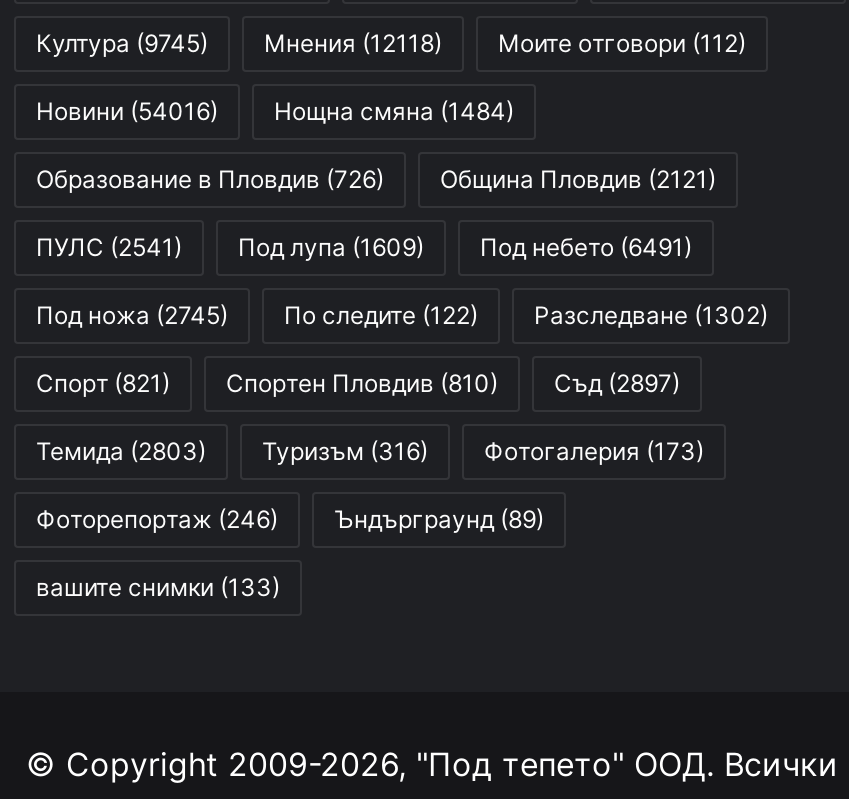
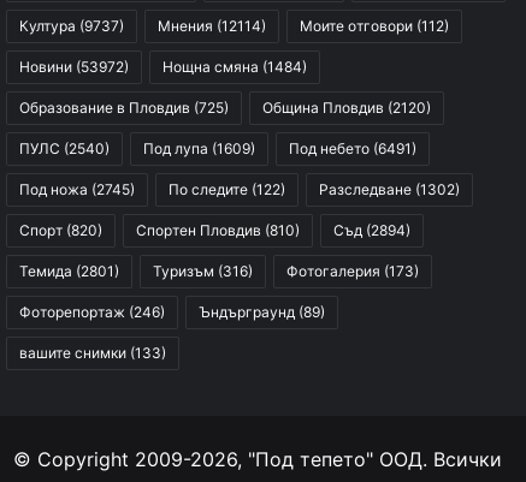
[36,29,208,59] Култура (9745) -> [19,17,124,35] Култура (9737)
[264,29,442,59] Мнения (12118) -> [158,17,266,35] Мнения (12114)
[36,97,514,127] Новини (54016) Нощна смяна (1484) -> [19,58,307,76] Новини (53972) Нощна смяна (1484)
[36,165,384,195] Образование в Пловдив (726) -> [19,99,229,117] Образование в Пловдив (725)
[440,165,716,195] Община Пловдив (2121) -> [262,99,431,117] Община Пловдив (2120)
[36,233,692,263] ПУЛС (2541) Под лупа (1609) Под небето (6491) -> [19,140,416,158] ПУЛС (2540) Под лупа (1609) Под небето (6491)
[36,369,170,399] Спорт (821) -> [19,222,102,240] Спорт (820)
[554,369,680,399] Съд (2897) -> [333,222,410,240] Съд (2894)
[36,437,704,467] Темида (2803) Туризъм (316) Фотогалерия (173) -> [19,263,419,281] Темида (2801) Туризъм (316) Фотогалерия (173)

